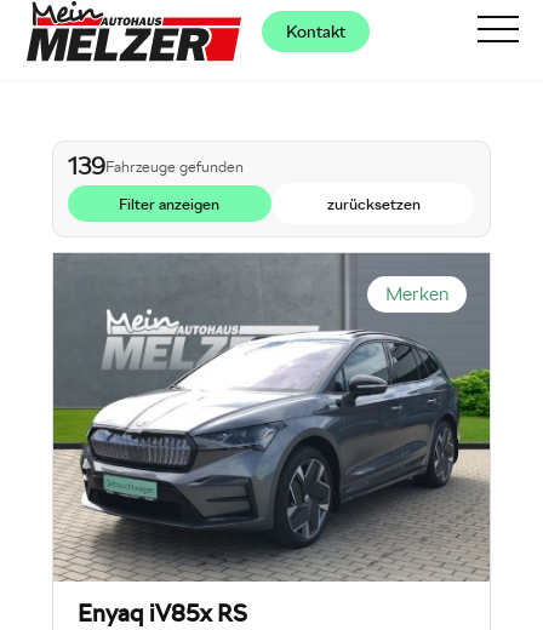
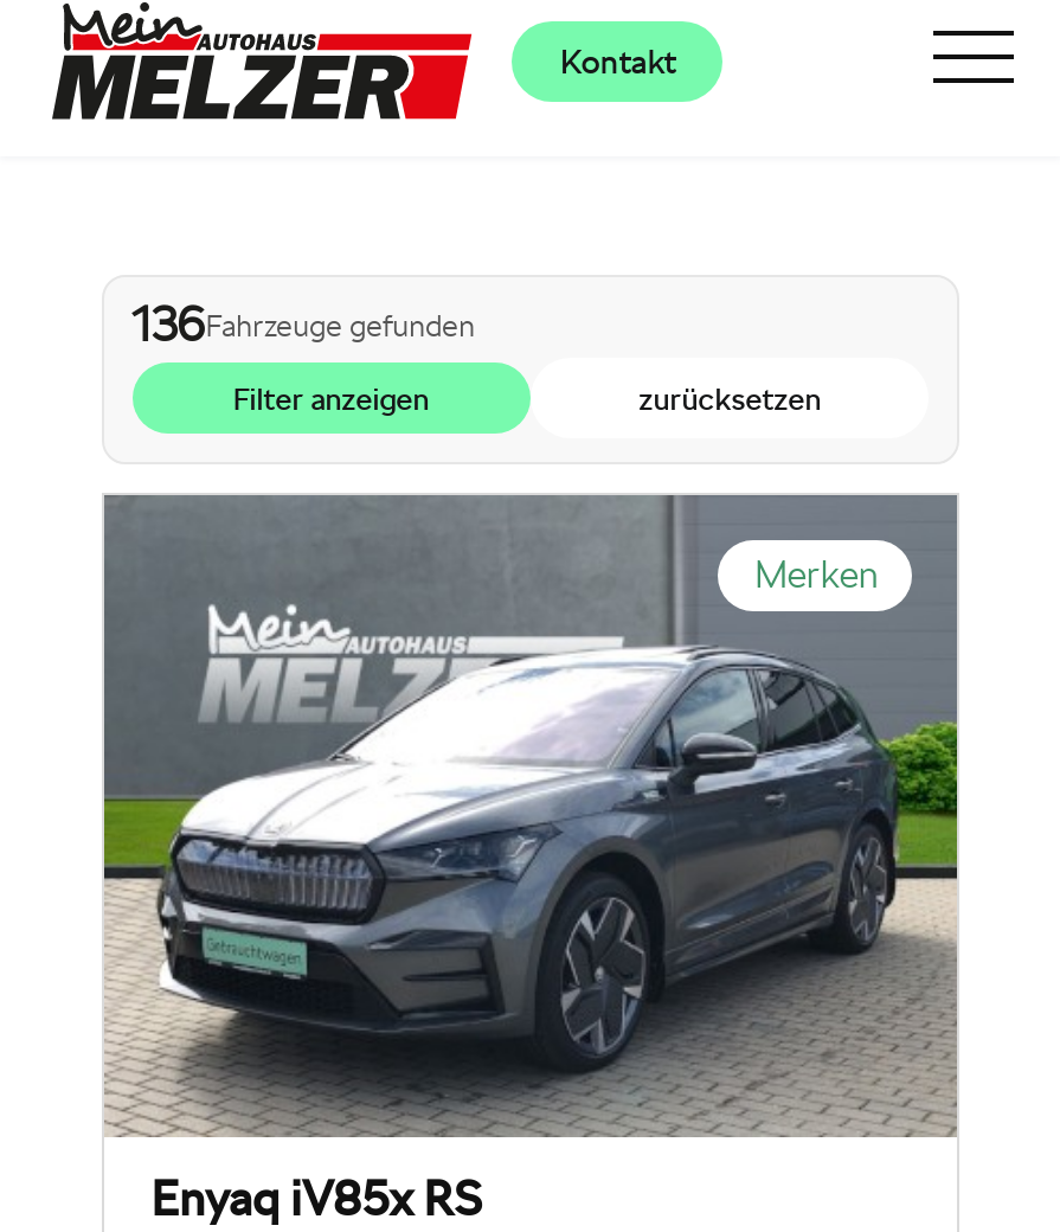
[67,151,243,179] 139Fahrzeuge gefunden -> [132,296,475,351] 136Fahrzeuge gefunden

